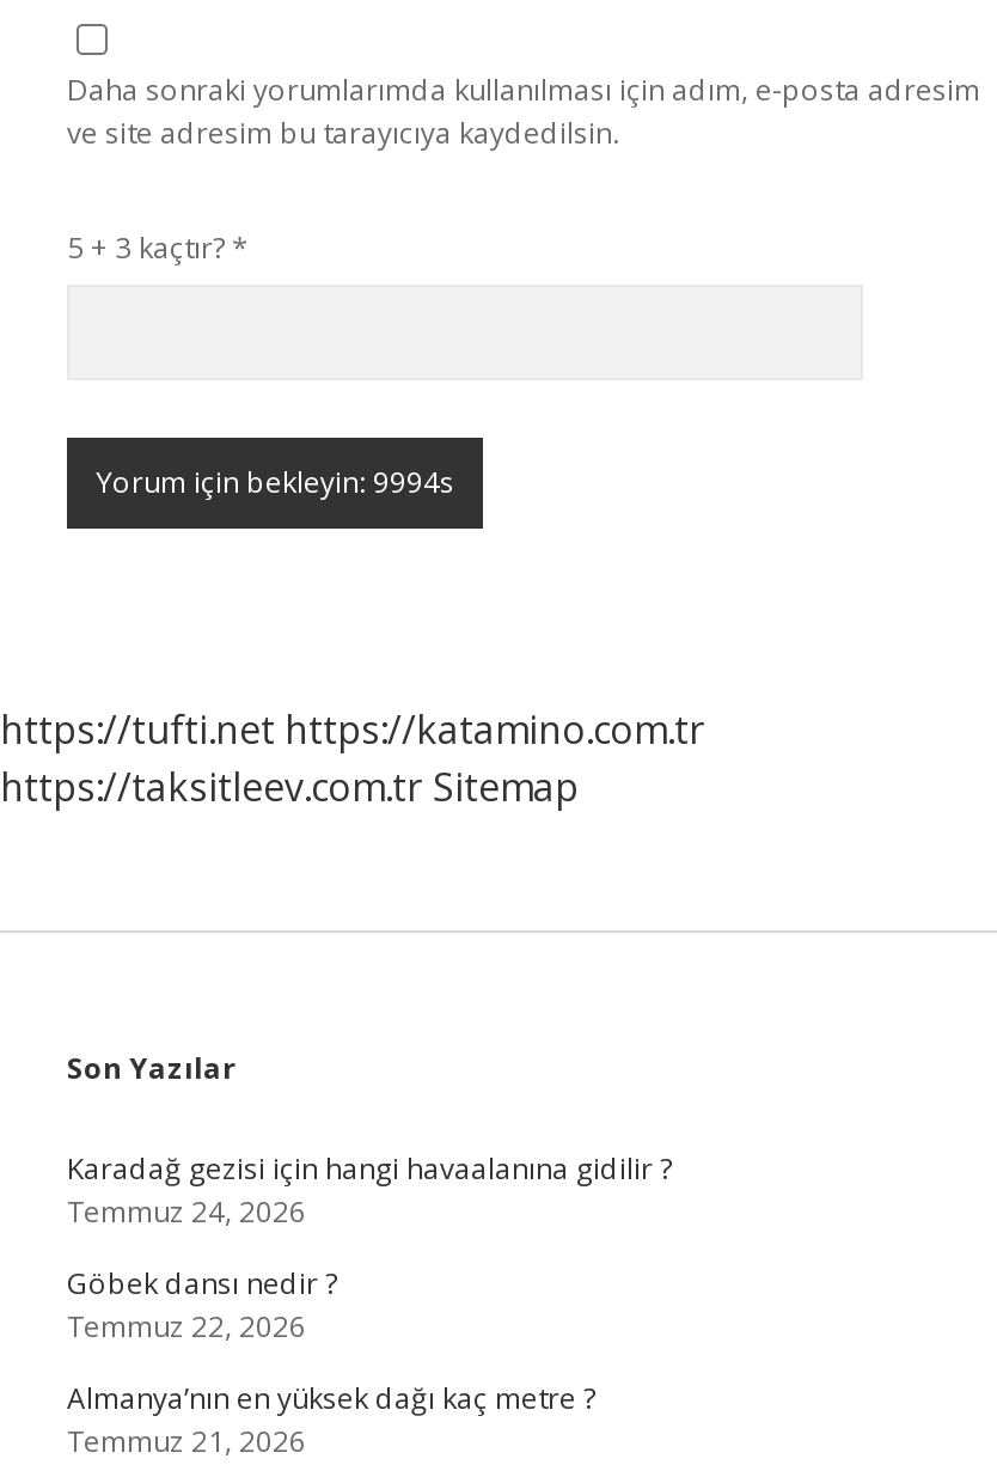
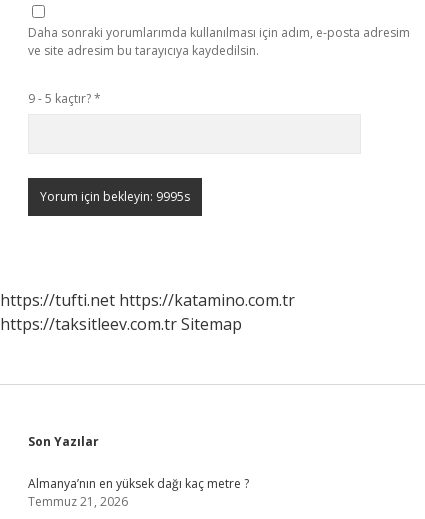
[67,227,249,268] 5 + 3 kaçtır? * -> [28,90,101,107] 9 - 5 kaçtır? *
[67,1148,672,1347] Karadağ gezisi için hangi havaalanına gidilir ? | Temmuz 24, 2026 | Göbek dansı nedir ? | Temmuz 22, 2026 -> none

